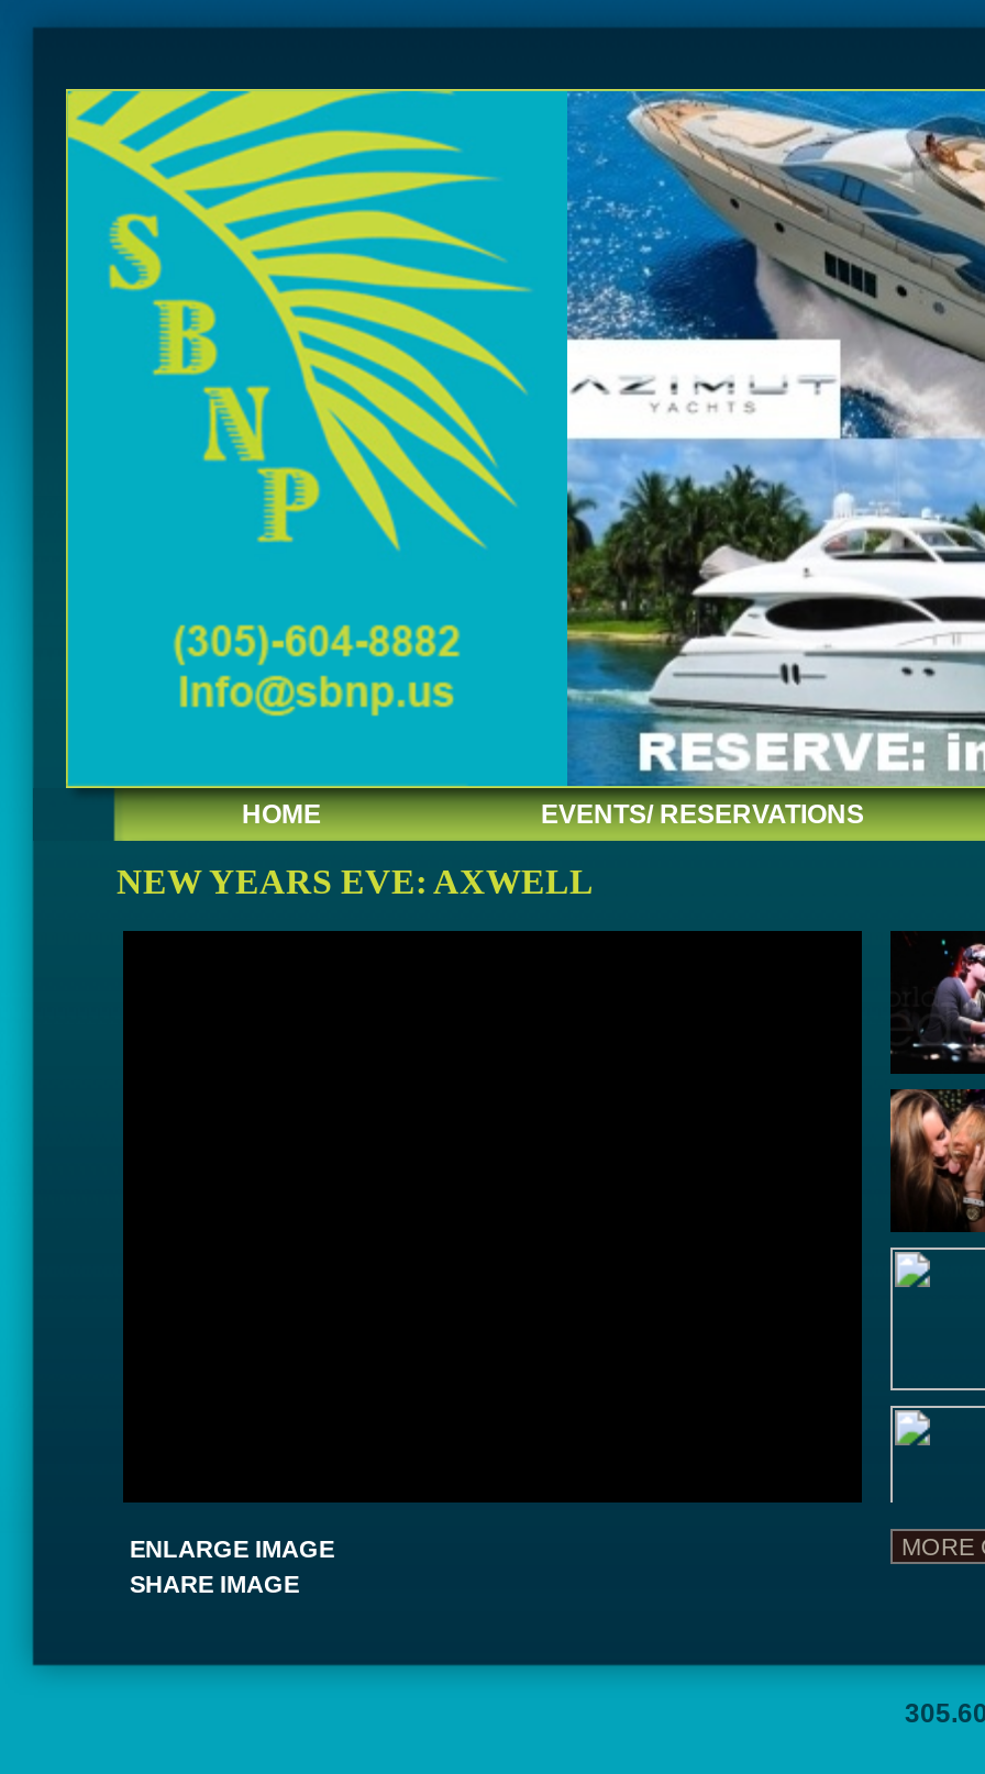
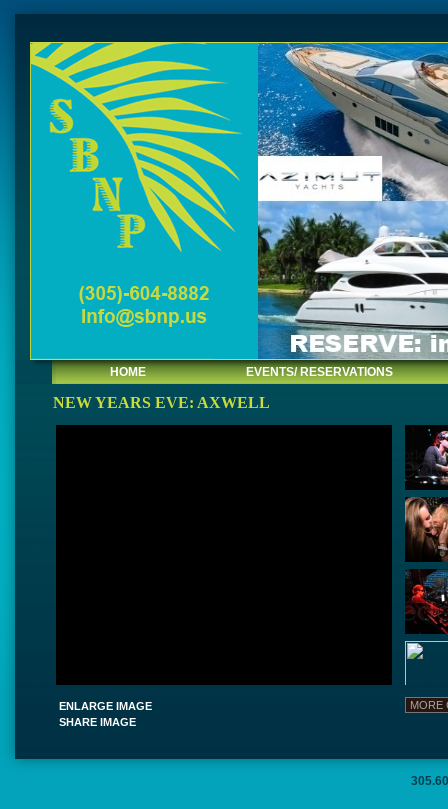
[888,1245,978,1393] [image] -> [405,569,445,634] [image]

